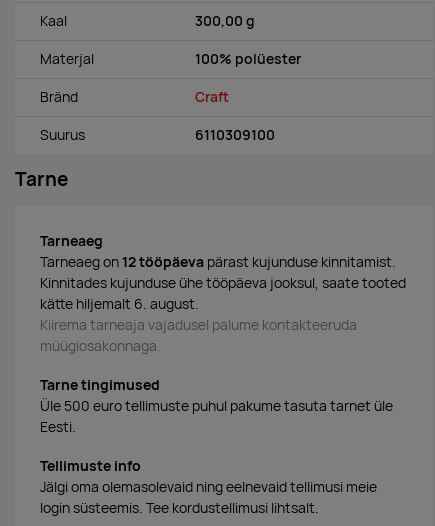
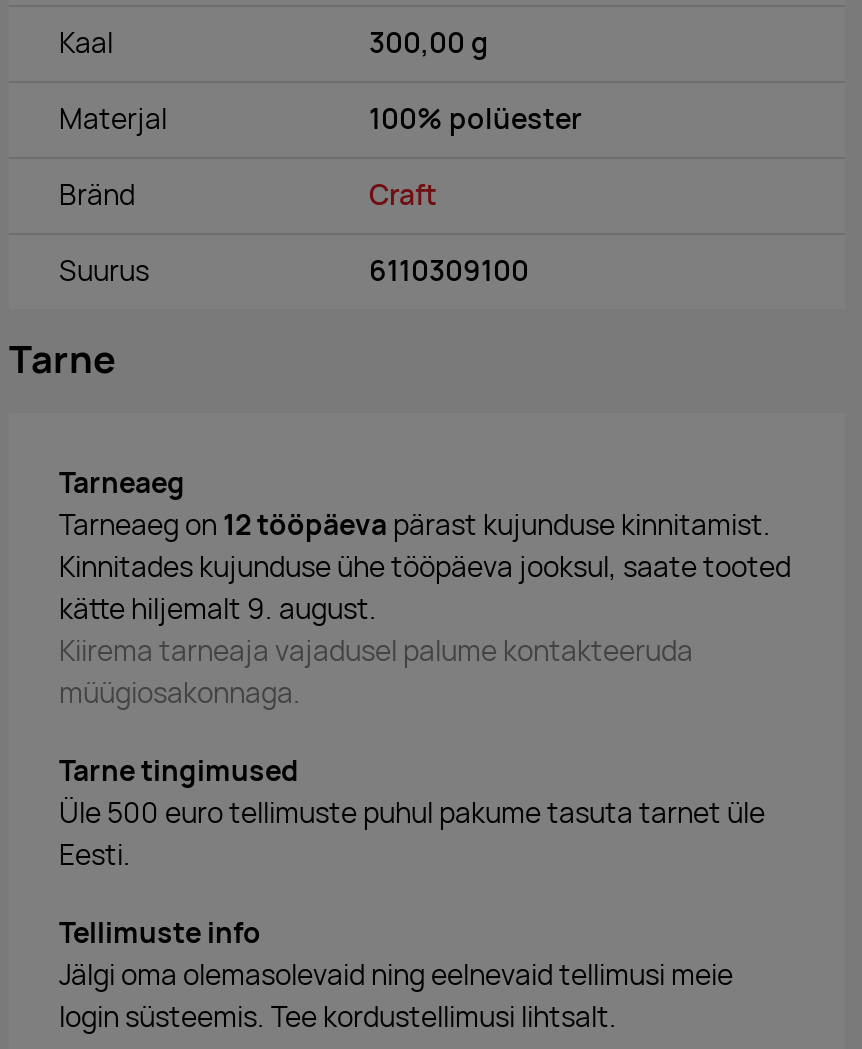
[40,295,199,313] kätte hiljemalt 6. august. -> [59,592,377,628] kätte hiljemalt 9. august.

